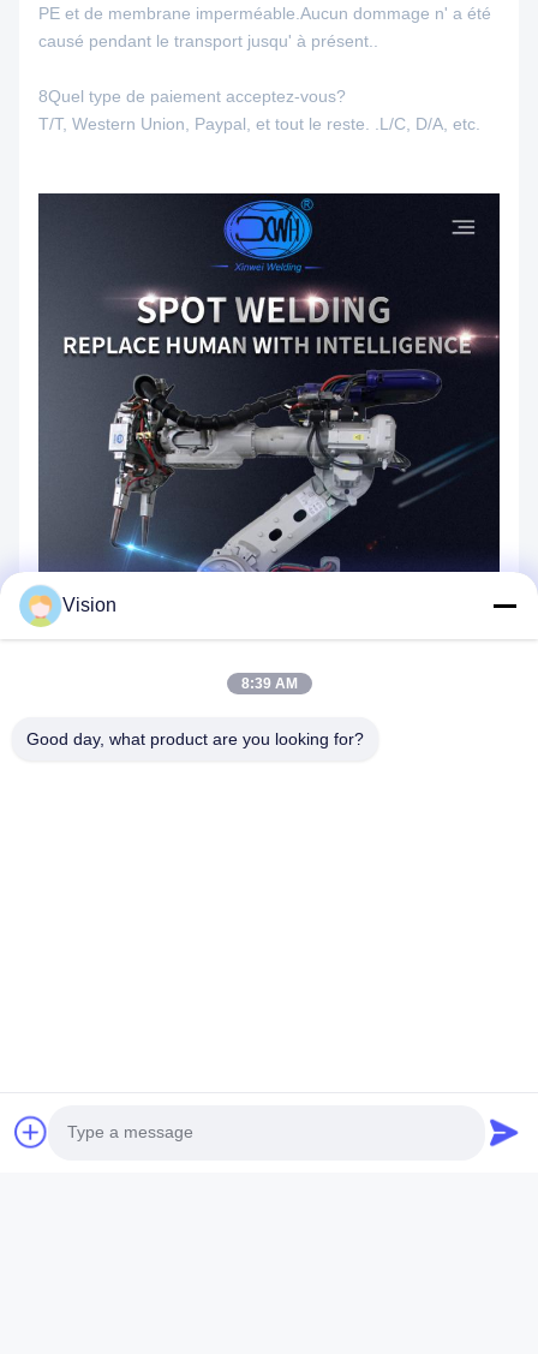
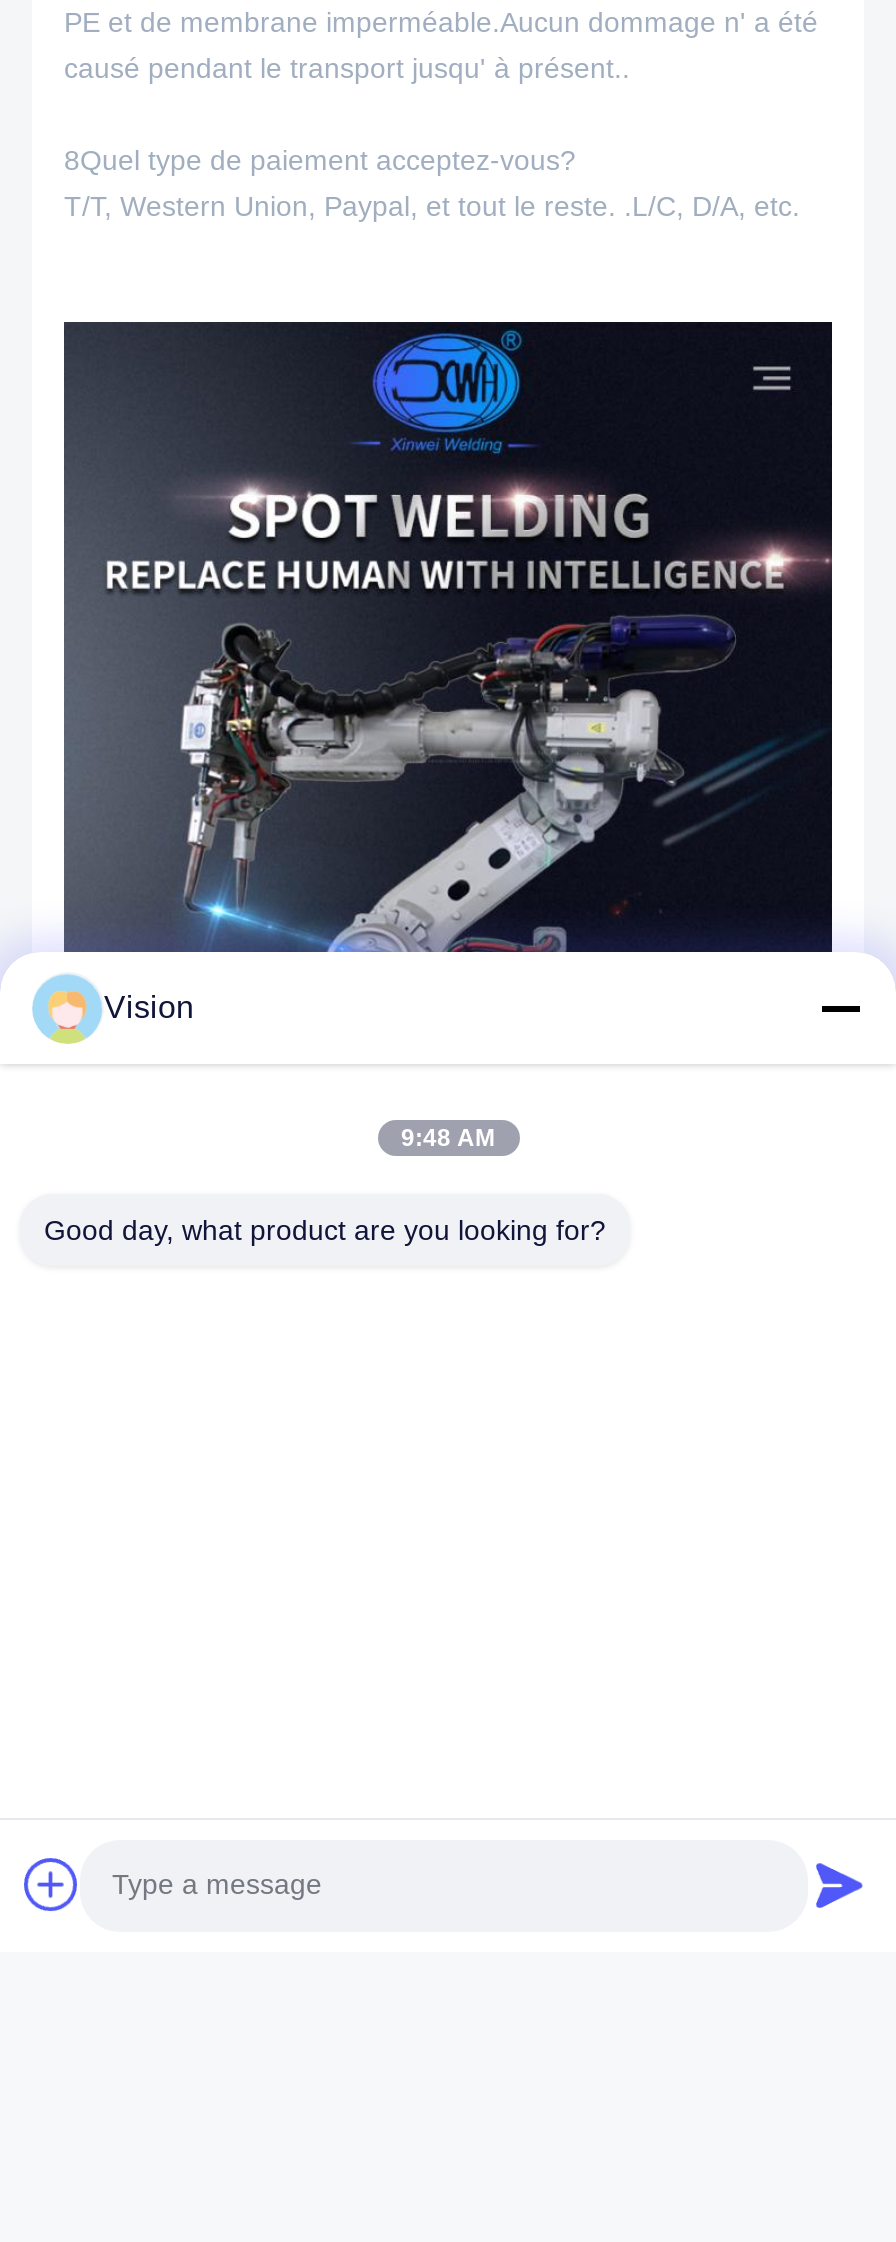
[241,675,297,692] 8:39 AM -> [401,1124,495,1152] 9:48 AM

